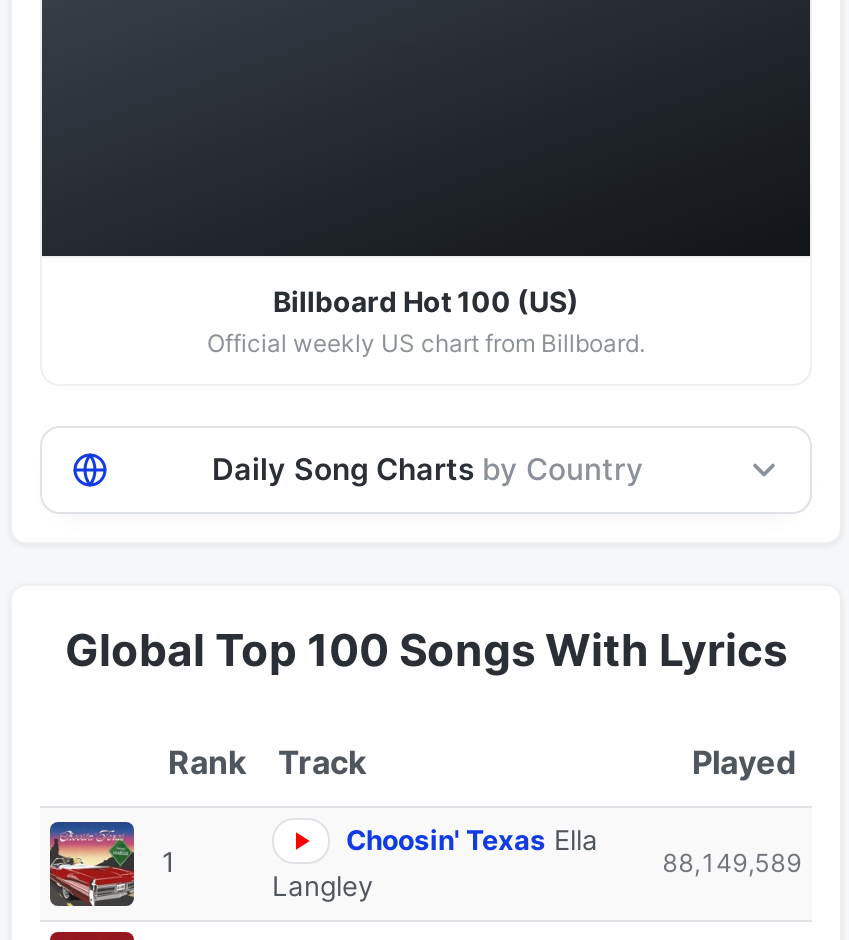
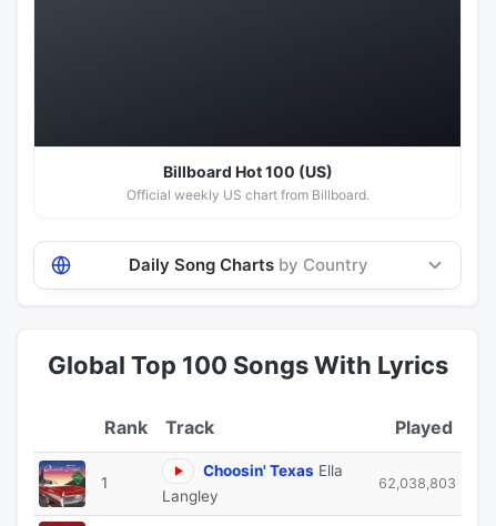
[662,848,802,878] 88,149,589 -> [378,475,456,492] 62,038,803

